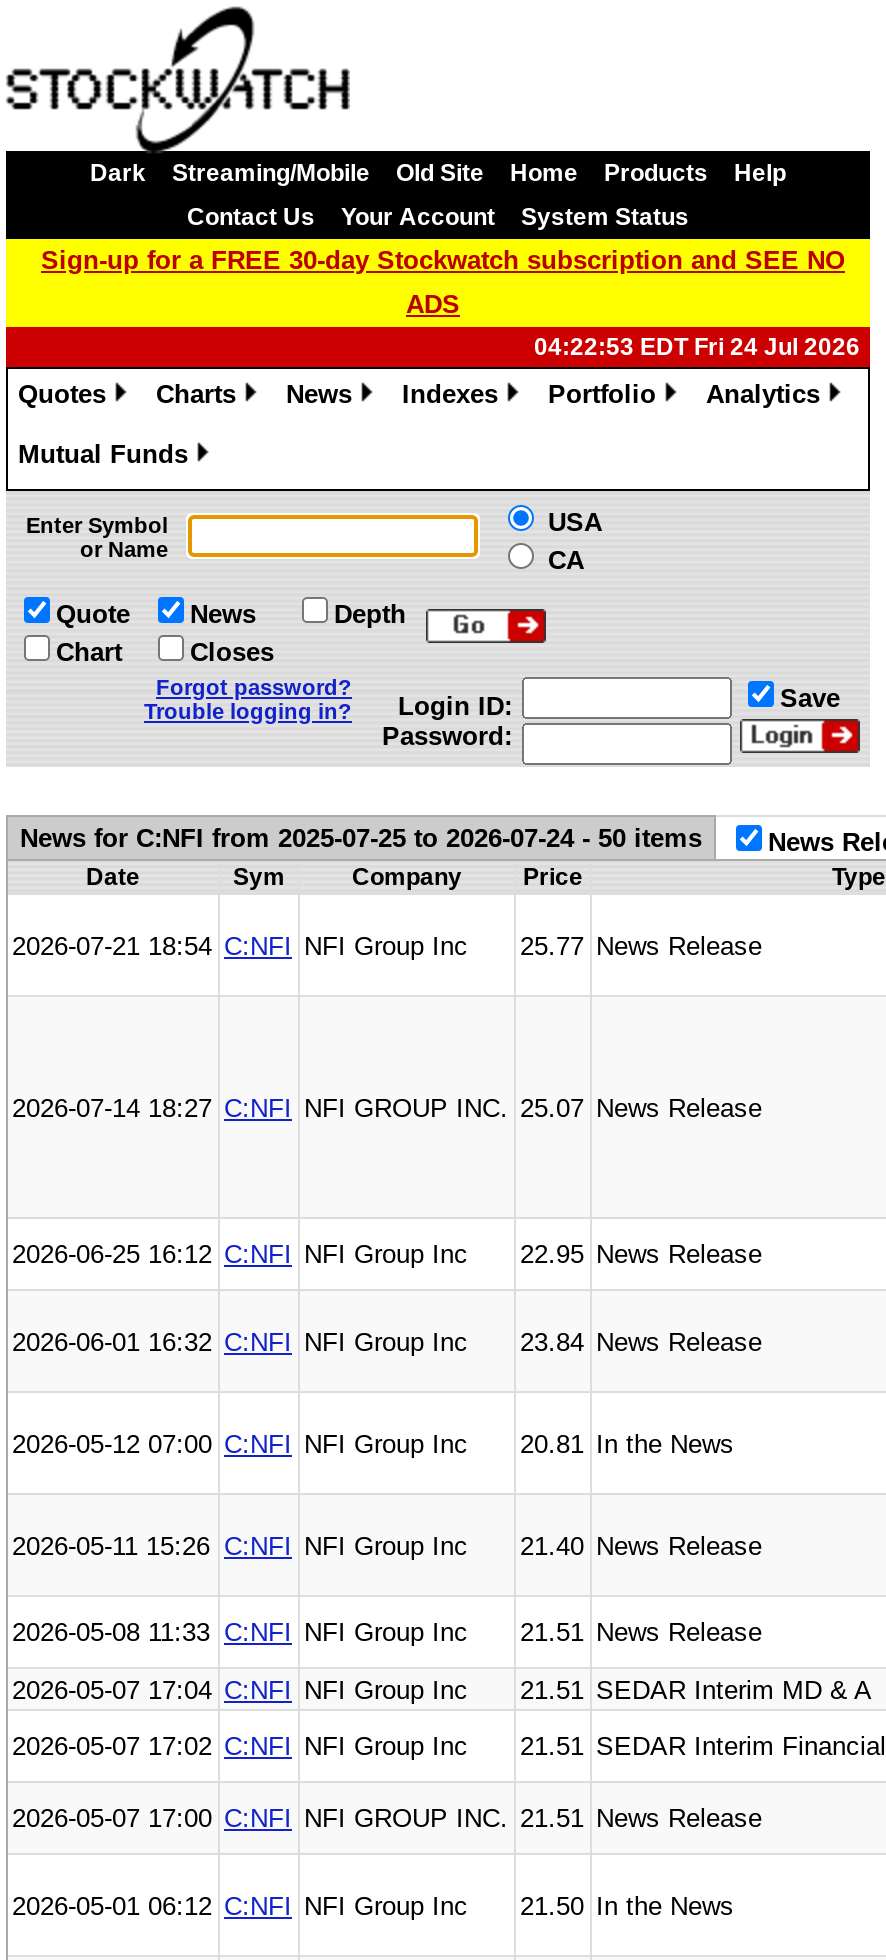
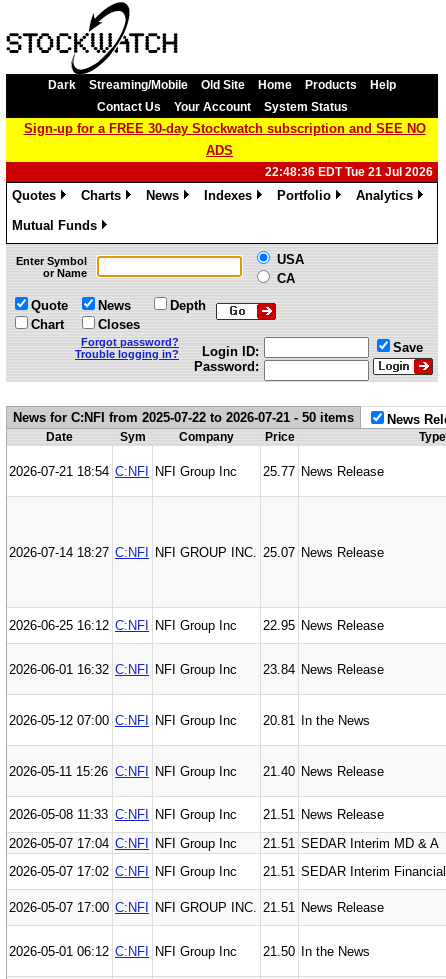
[534,333,860,361] 04:22:53 EDT Fri 24 Jul 2026 -> [265,165,433,179] 22:48:36 EDT Tue 21 Jul 2026
[20,823,702,853] News for C:NFI from 2025-07-25 to 2026-07-24 - 50 items -> [13,410,354,425] News for C:NFI from 2025-07-22 to 2026-07-21 - 50 items

